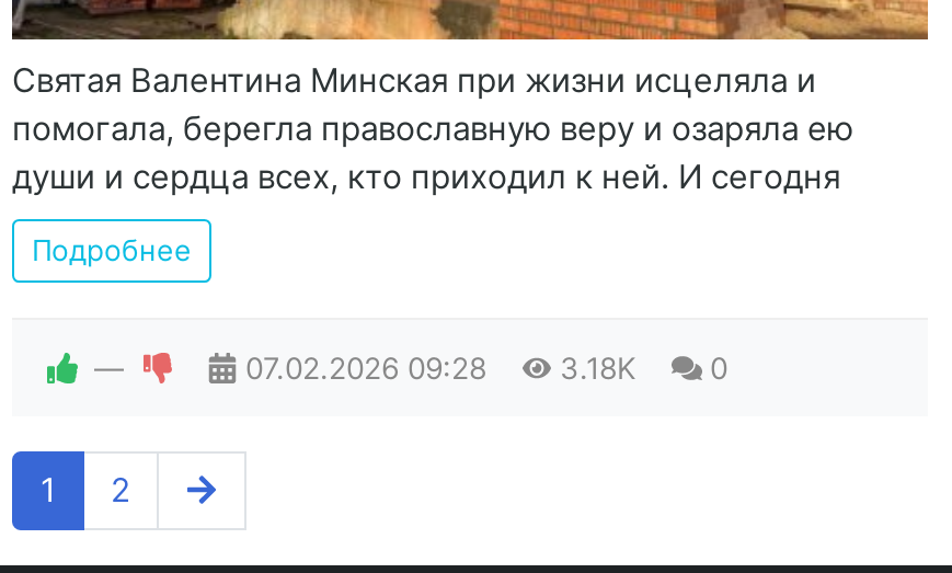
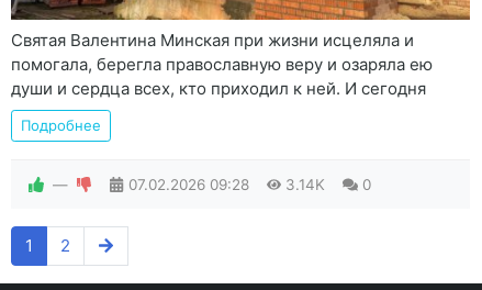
[245,351,636,386] 07.02.2026 09:28 3.18K -> [128,176,325,194] 07.02.2026 09:28 3.14K

